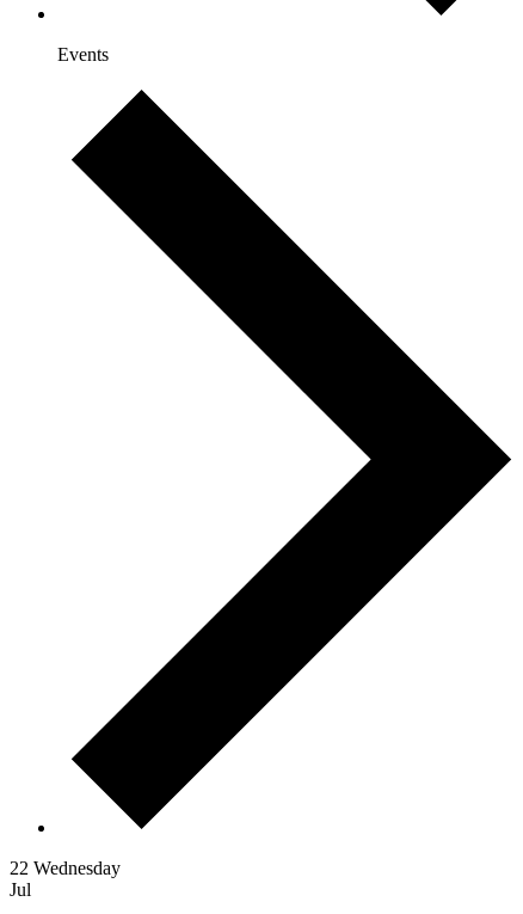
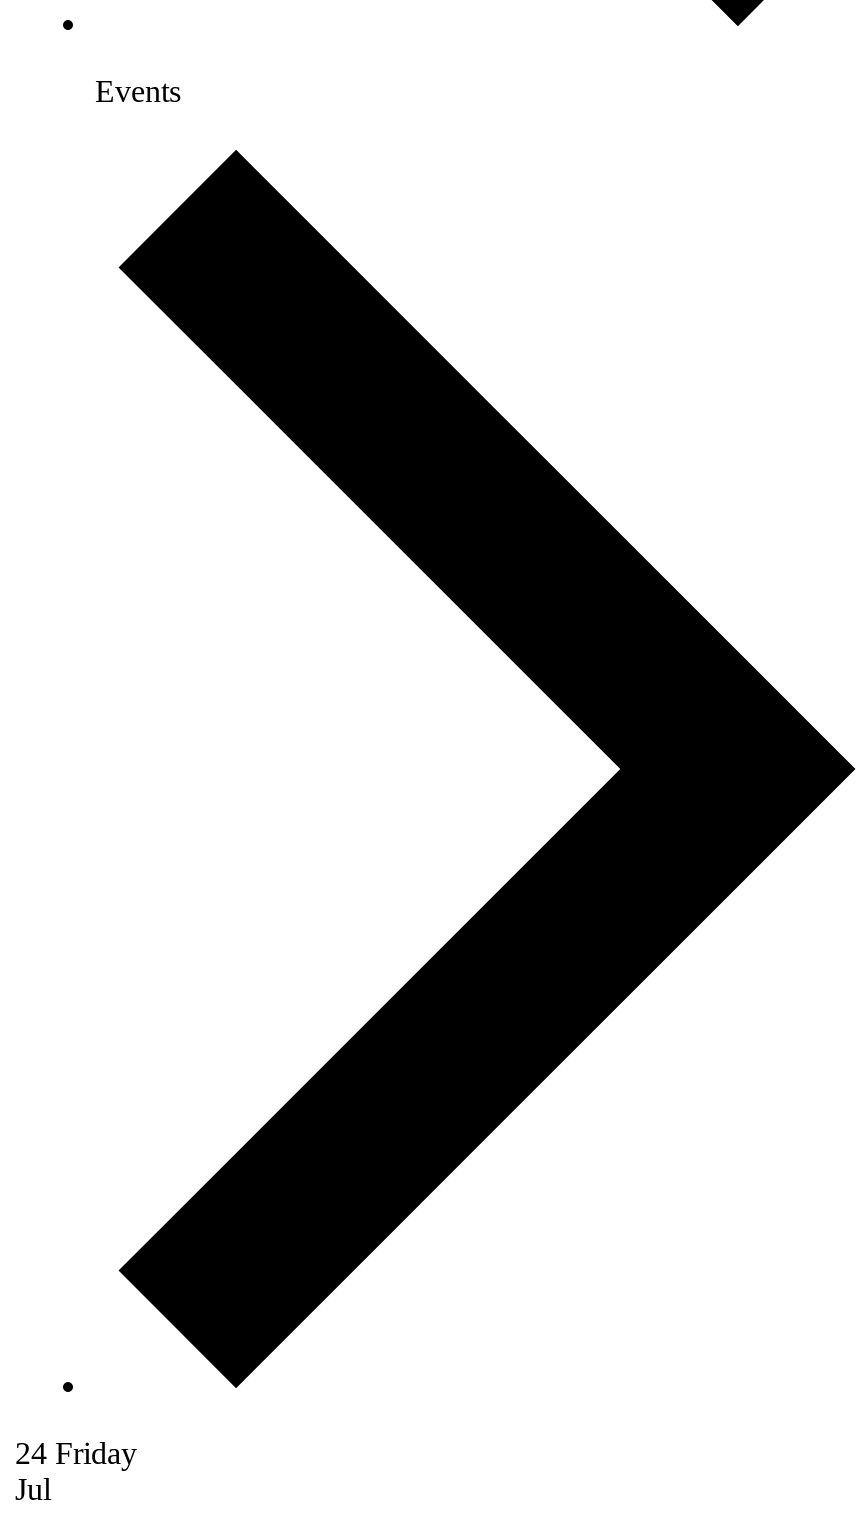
[10,858,121,878] 22 Wednesday -> [15,1436,137,1470] 24 Friday

